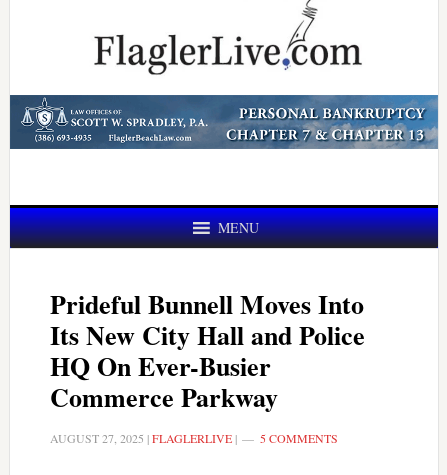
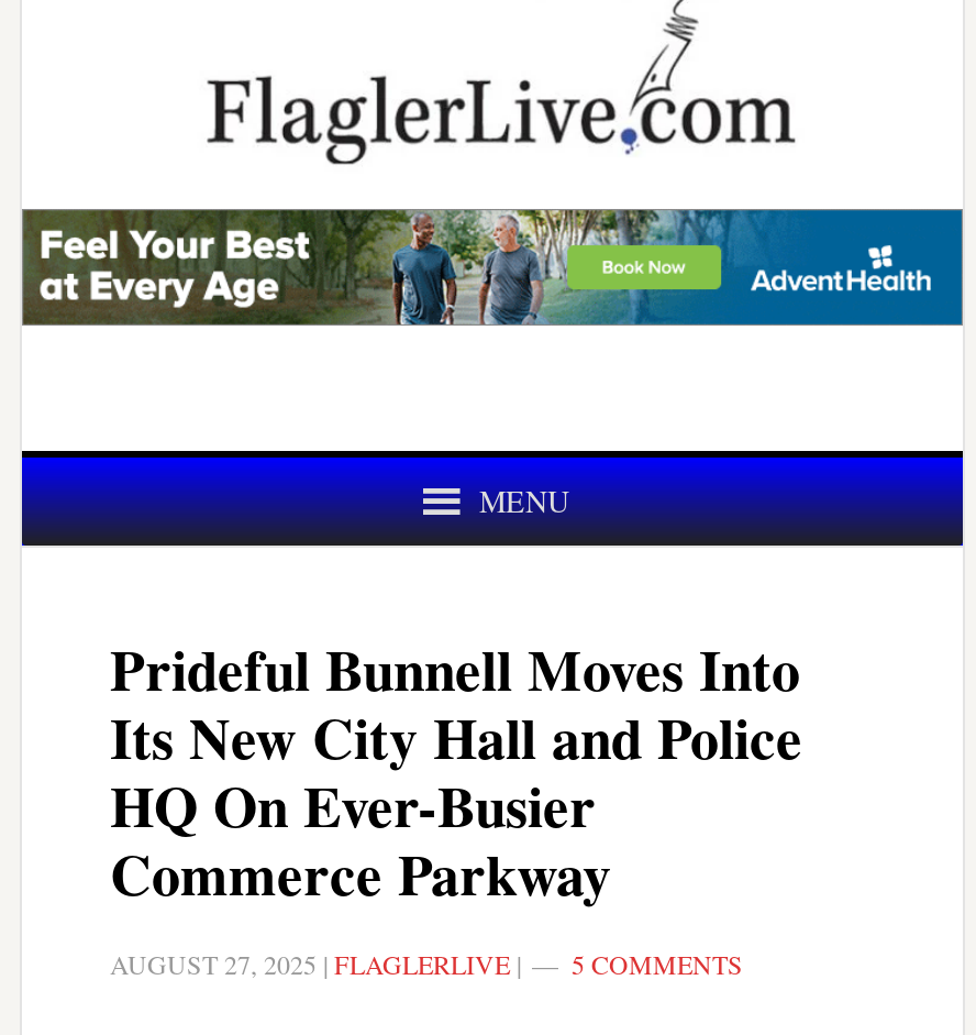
[10,94,438,149] [image] -> [22,209,963,326] [image]

